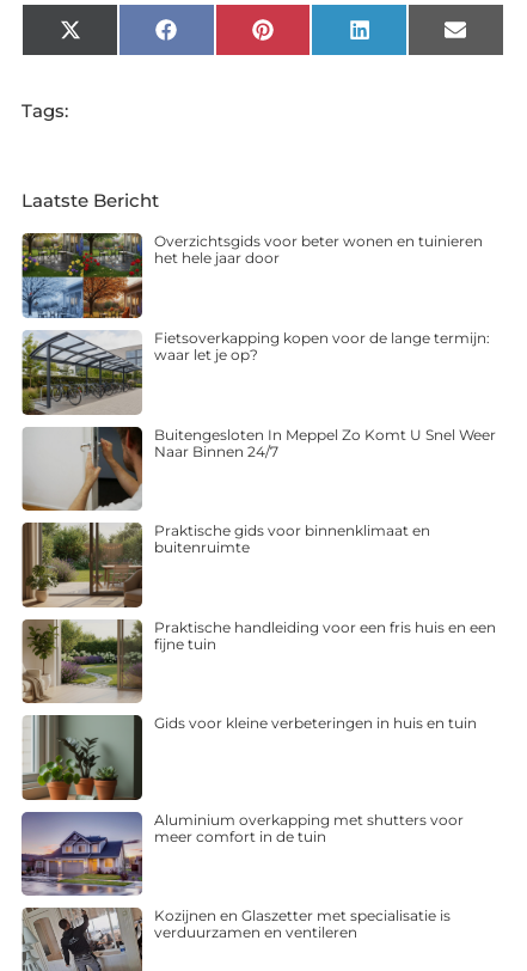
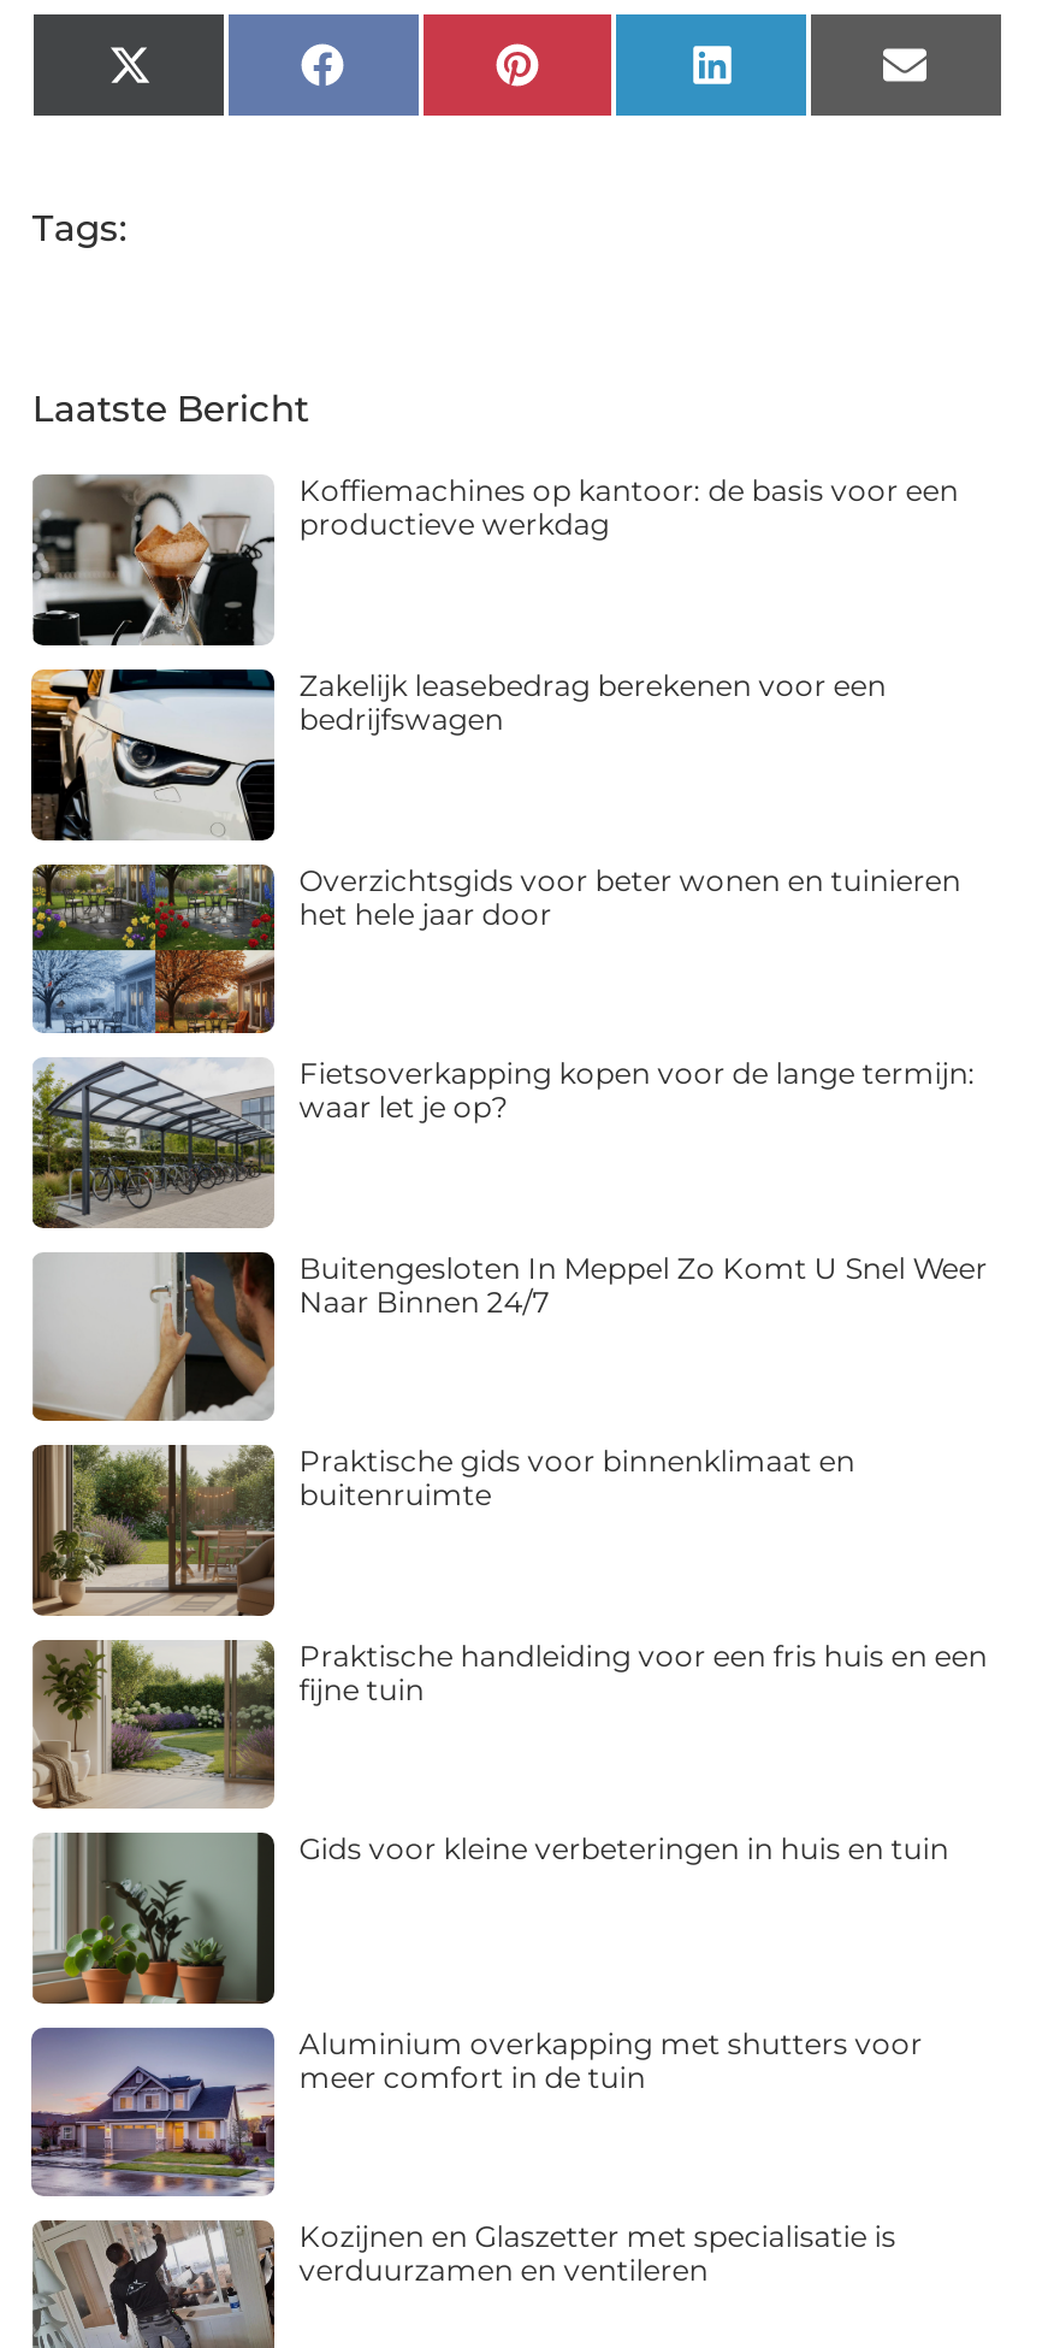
none -> [29,667,886,840] [image] | Zakelijk leasebedrag berekenen voor een | bedrijfswagen
none -> [31,473,958,648] [image] | Koffiemachines op kantoor: de basis voor een | productieve werkdag

